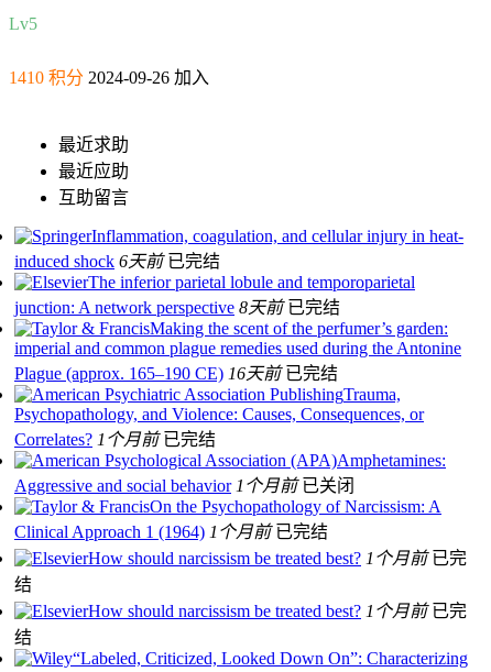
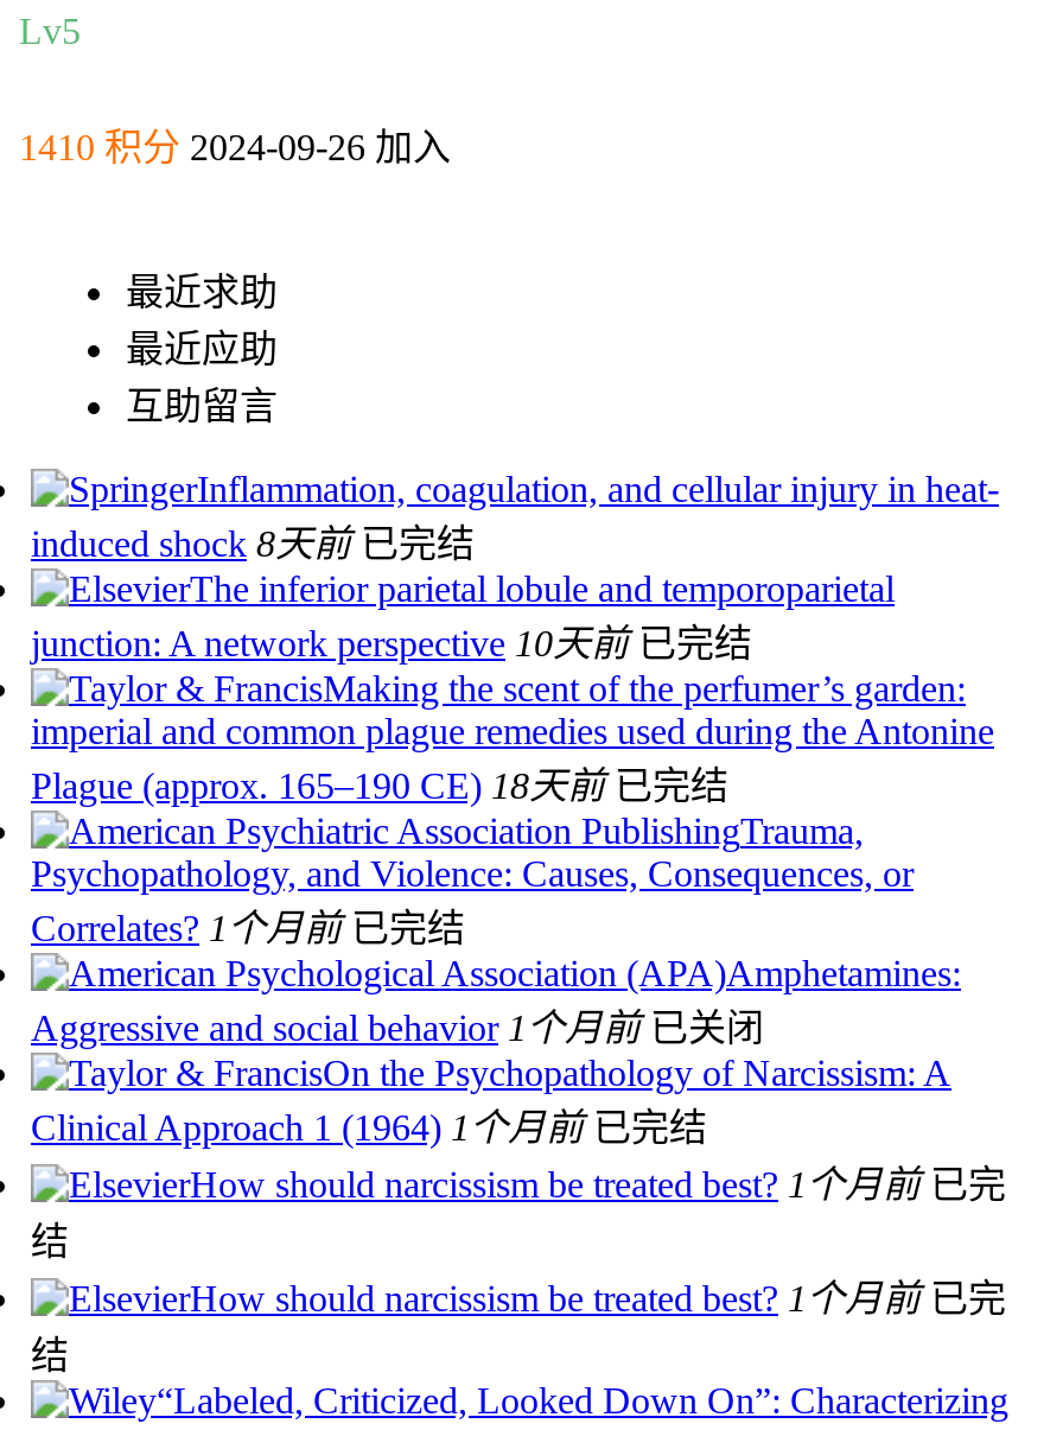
[14,252,220,270] induced shock 6天前 已完结 -> [31,523,475,563] induced shock 8天前 已完结
[14,298,340,317] junction: A network perspective 8天前 已完结 -> [31,623,752,663] junction: A network perspective 10天前 已完结
[14,364,338,383] Plague (approx. 165–190 CE) 16天前 已完结 -> [31,765,728,806] Plague (approx. 165–190 CE) 18天前 已完结

